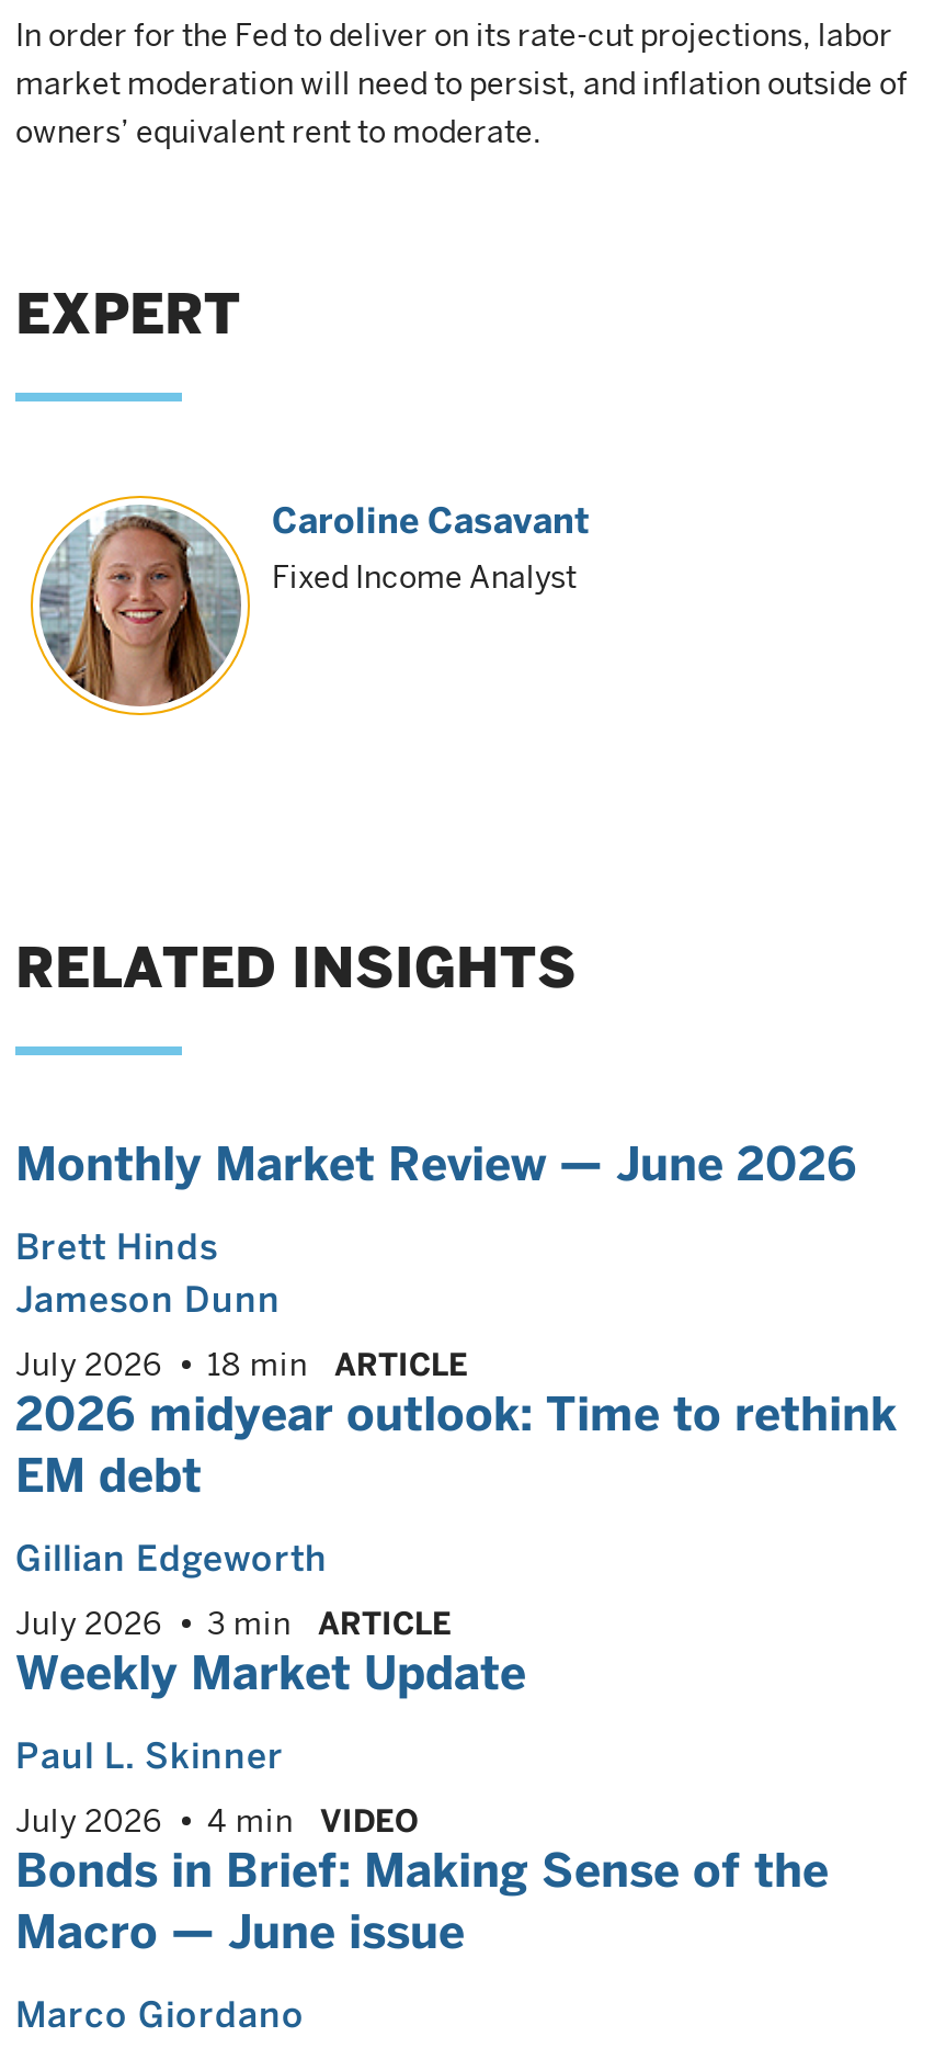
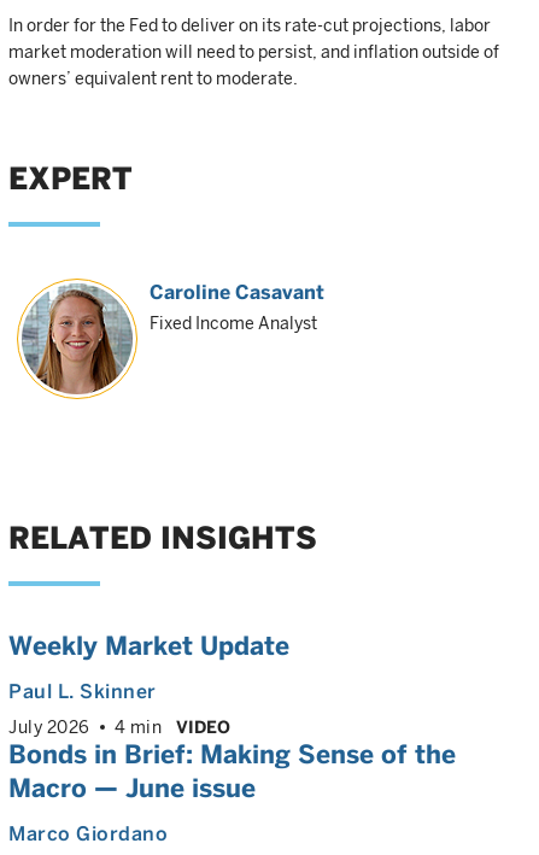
[15,1136,897,1641] Monthly Market Review — June 2026 | Brett Hinds | Jameson Dunn | July 2026 | 18 min | ARTICLE | 2026 midyear outlook: Time to rethink | EM debt | Gillian Edgeworth | July 2026 | 3 min | ARTICLE -> none

